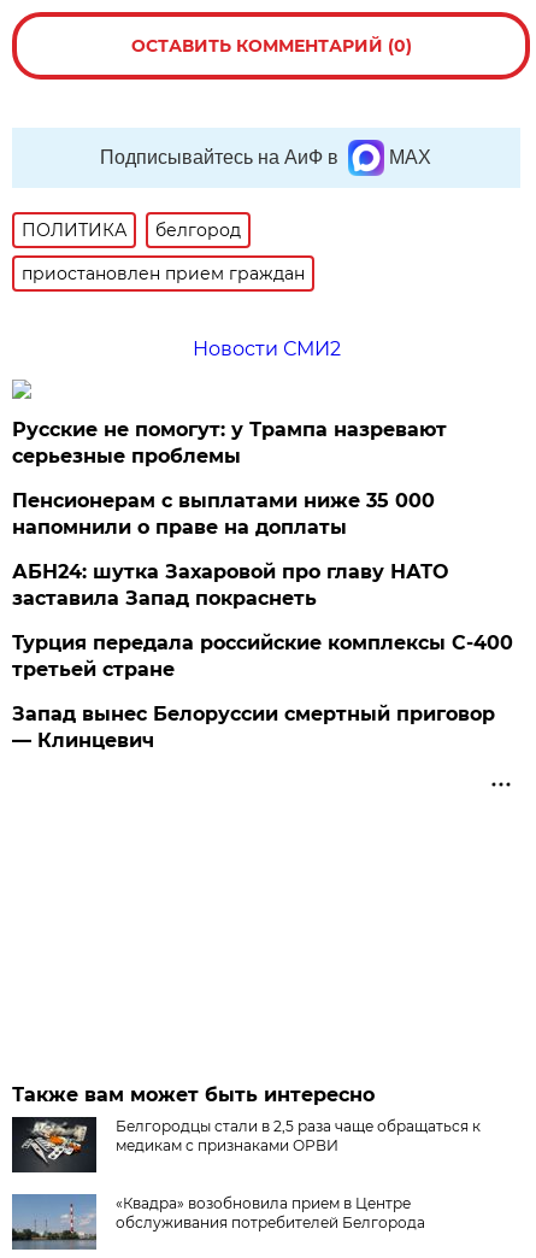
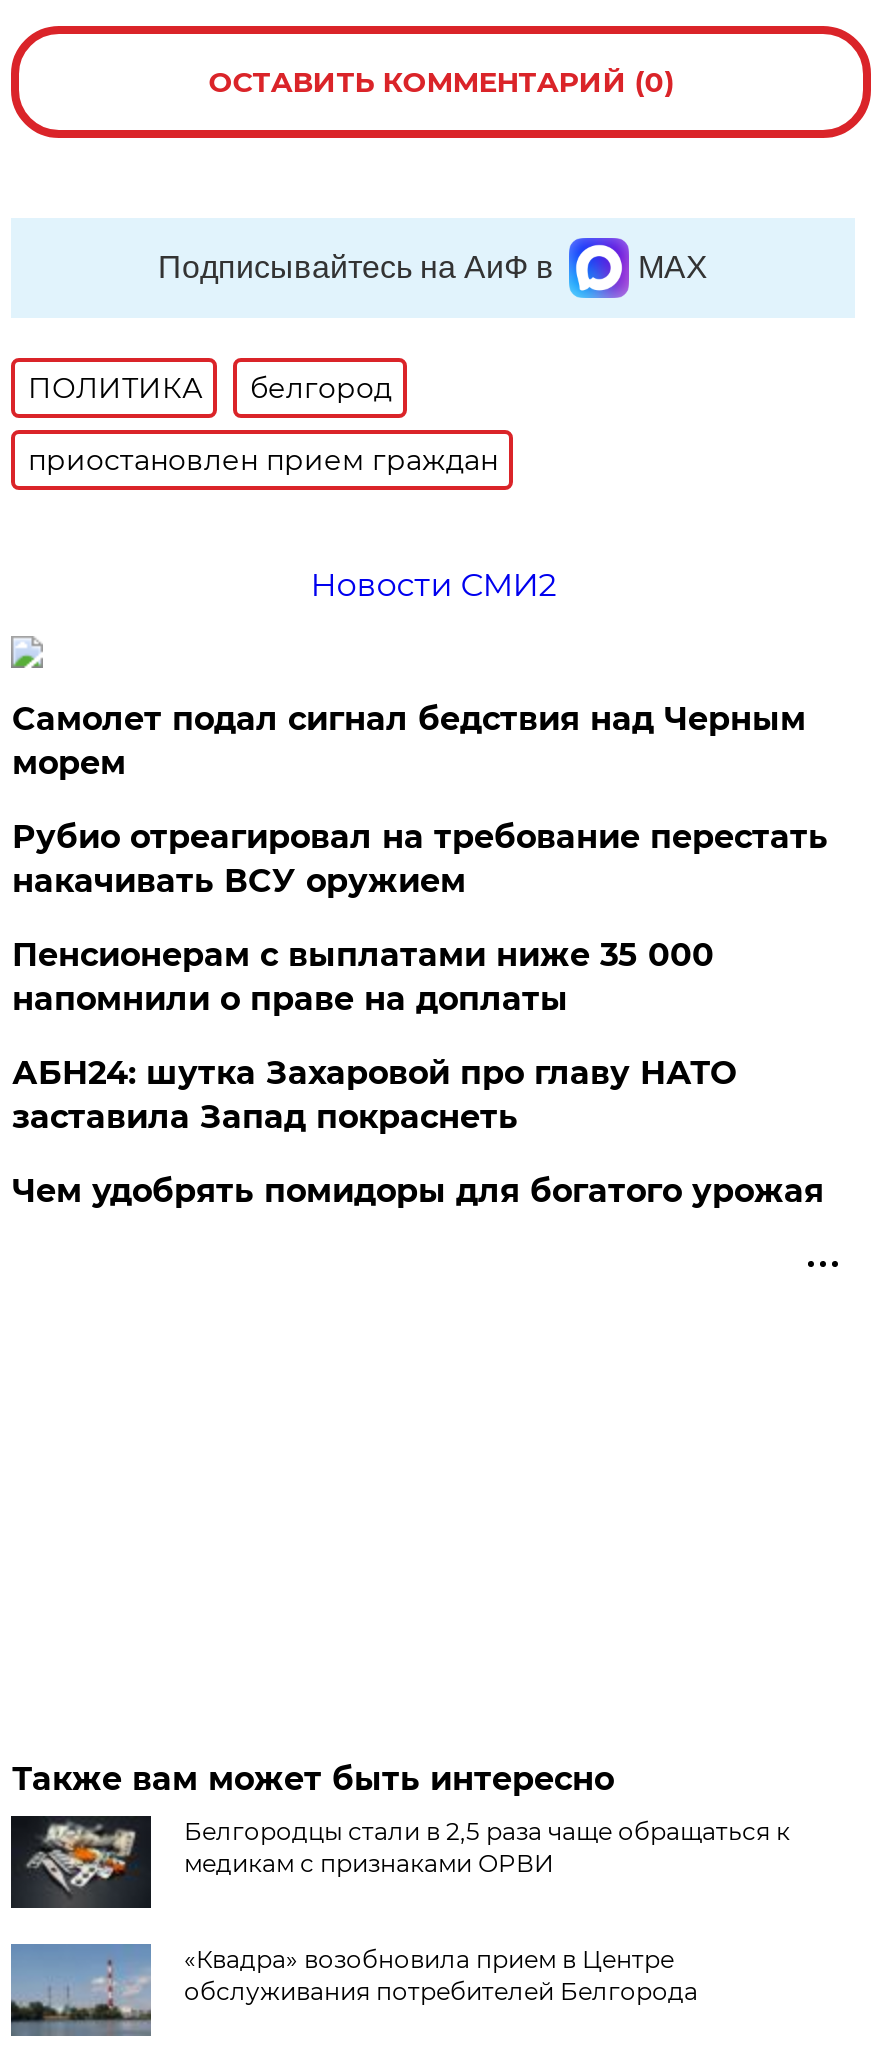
[13,418,447,467] Русские не помогут: у Трампа назревают | серьезные проблемы -> [12,699,828,899] Самолет подал сигнал бедствия над Черным | морем | Рубио отреагировал на требование перестать | накачивать ВСУ оружием
moved [13,489,449,609] -> [12,935,736,1135]: Пенсионерам с выплатами ниже 35 000 | напомнили о праве на доплаты | АБН24: шутка Захаровой про главу НАТО | заставила Запад покраснеть
[13,631,514,751] Турция передала российские комплексы С-400 | третьей стране | Запад вынес Белоруссии смертный приговор | — Клинцевич -> [12,1171,824,1209] Чем удобрять помидоры для богатого урожая

